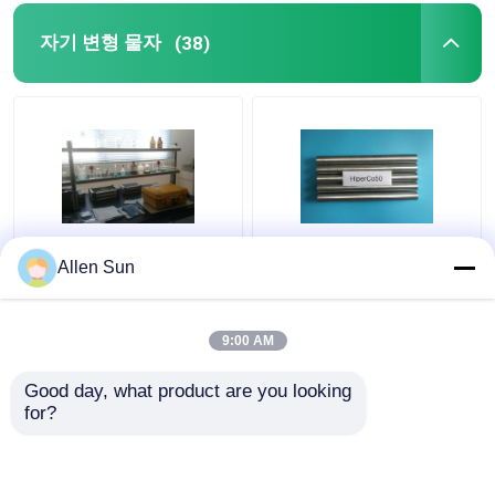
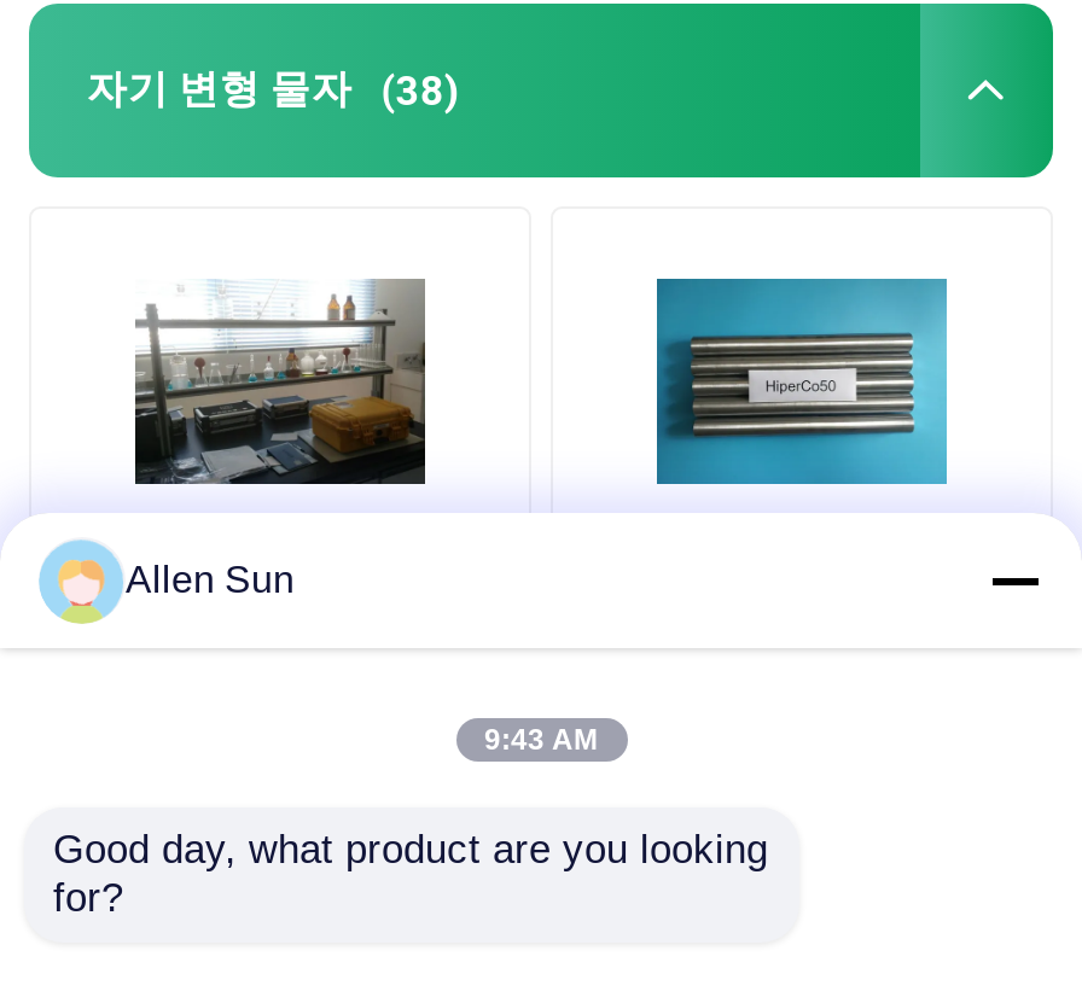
[222,333,273,348] 9:00 AM -> [484,723,598,757] 9:43 AM

